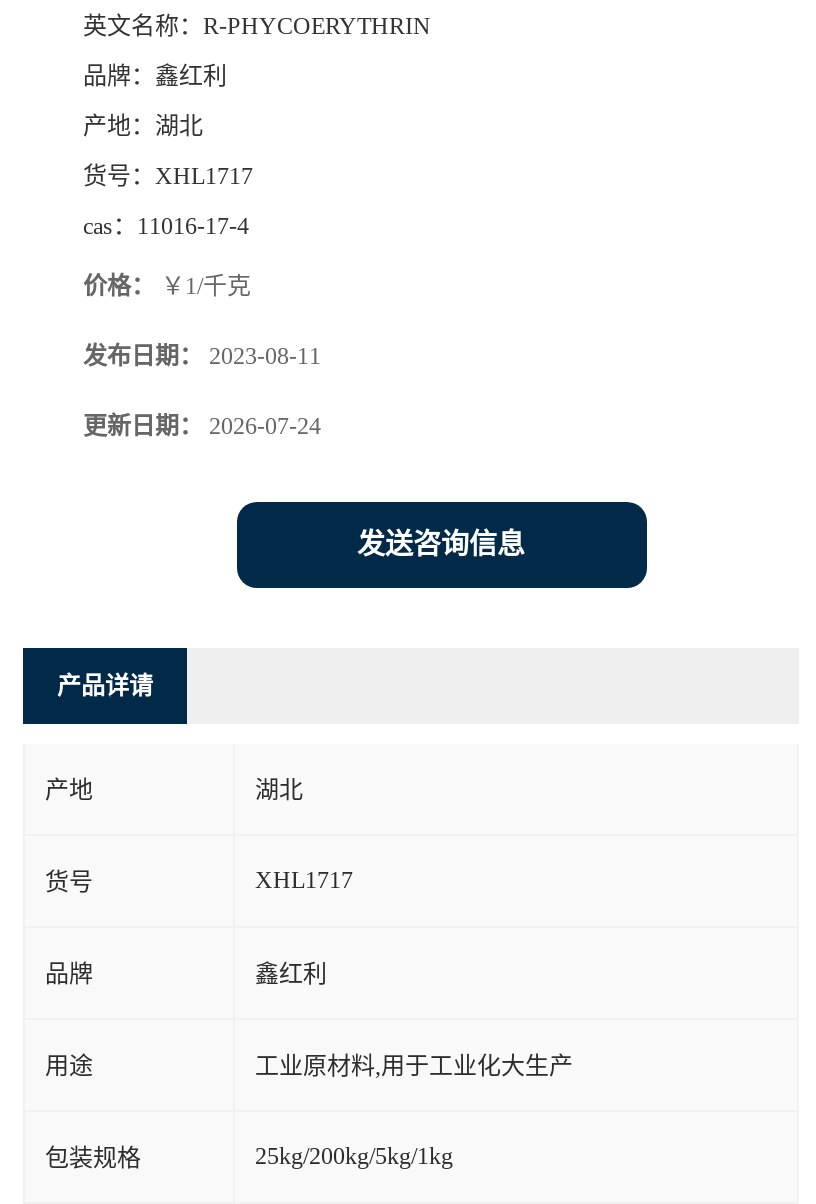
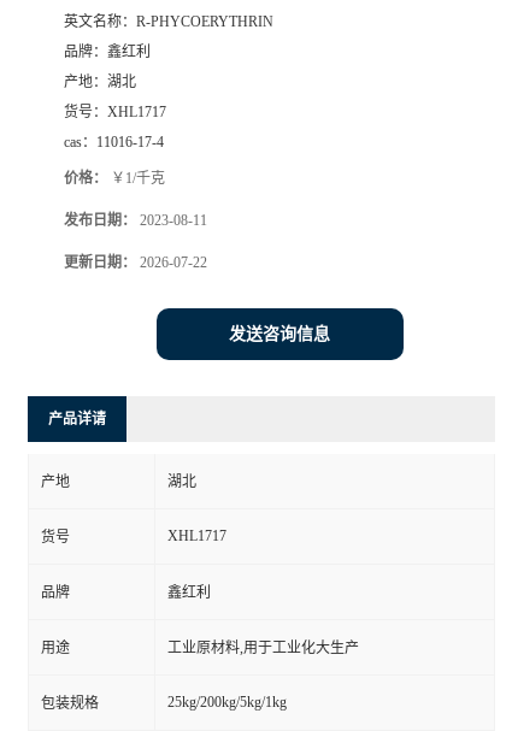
[83,412,321,440] 更新日期：2026-07-24 -> [64,254,207,271] 更新日期：2026-07-22

